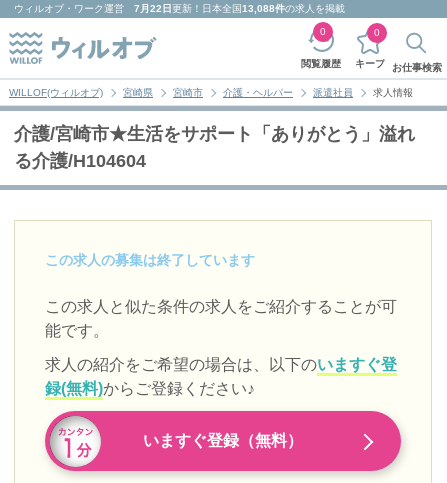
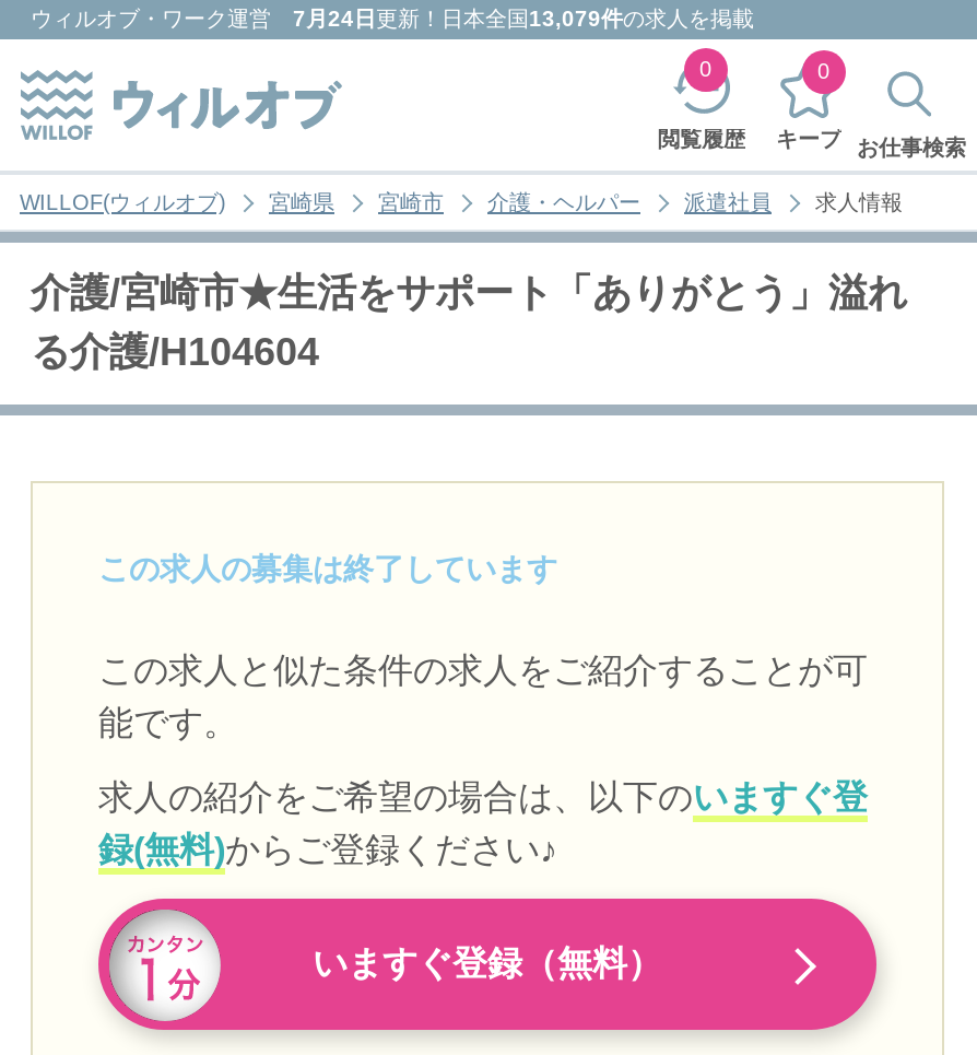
[14,3,345,14] ウィルオブ・ワーク運営7月22日更新！日本全国13,088件の求人を掲載 -> [31,7,754,31] ウィルオブ・ワーク運営7月24日更新！日本全国13,079件の求人を掲載

